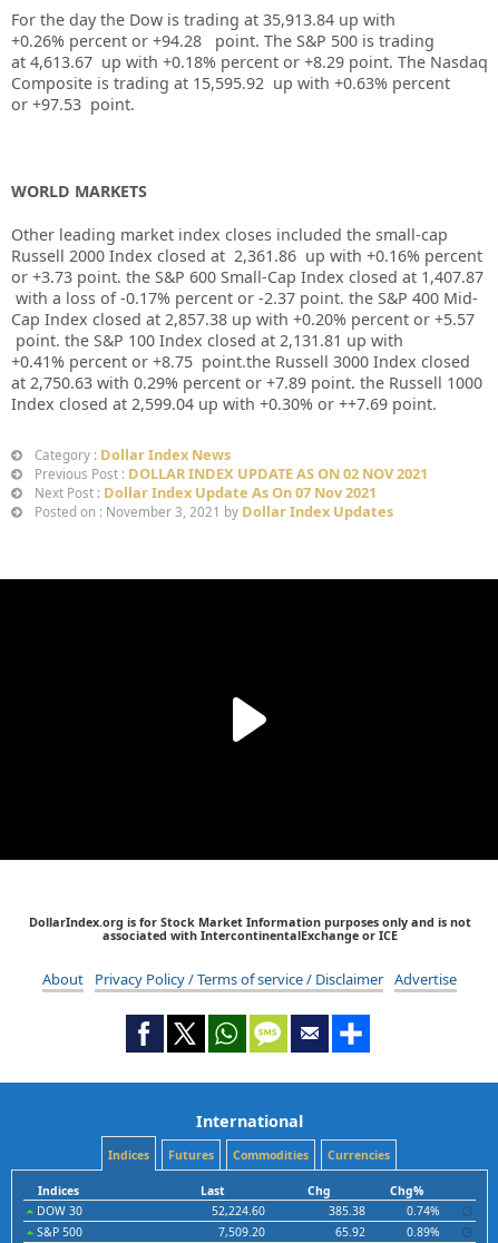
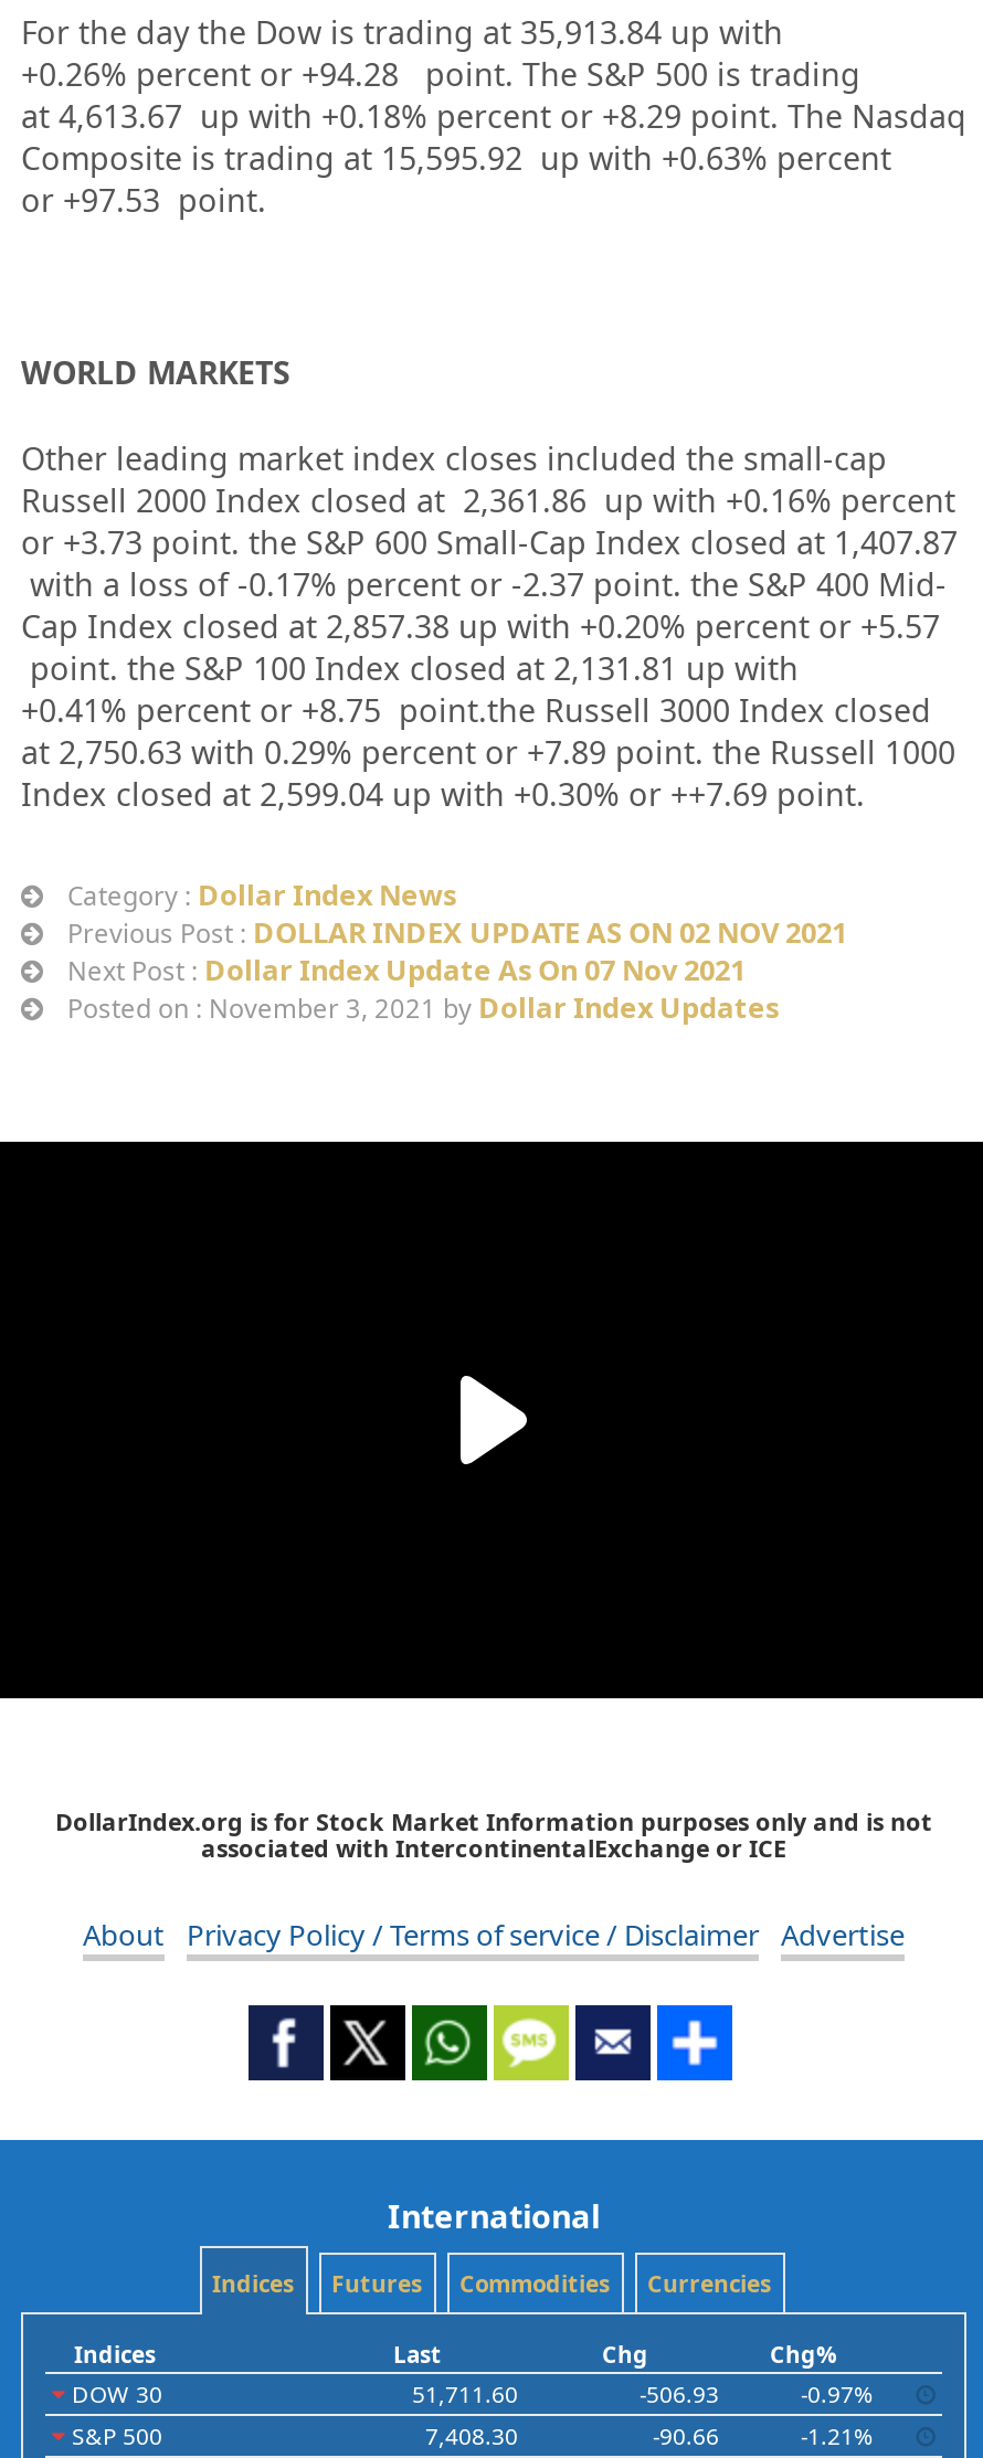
[212,1203,265,1219] 52,224.60 -> [412,2380,518,2411] 51,711.60
[329,1203,365,1219] 385.38 -> [640,2380,719,2411] -506.93
[407,1203,440,1219] 0.74% -> [801,2380,874,2411] -0.97%
[218,1225,265,1240] 7,509.20 -> [425,2422,518,2452] 7,408.30
[335,1225,365,1240] 65.92 -> [653,2422,719,2452] -90.66
[407,1225,440,1240] 0.89% -> [801,2422,874,2452] -1.21%

